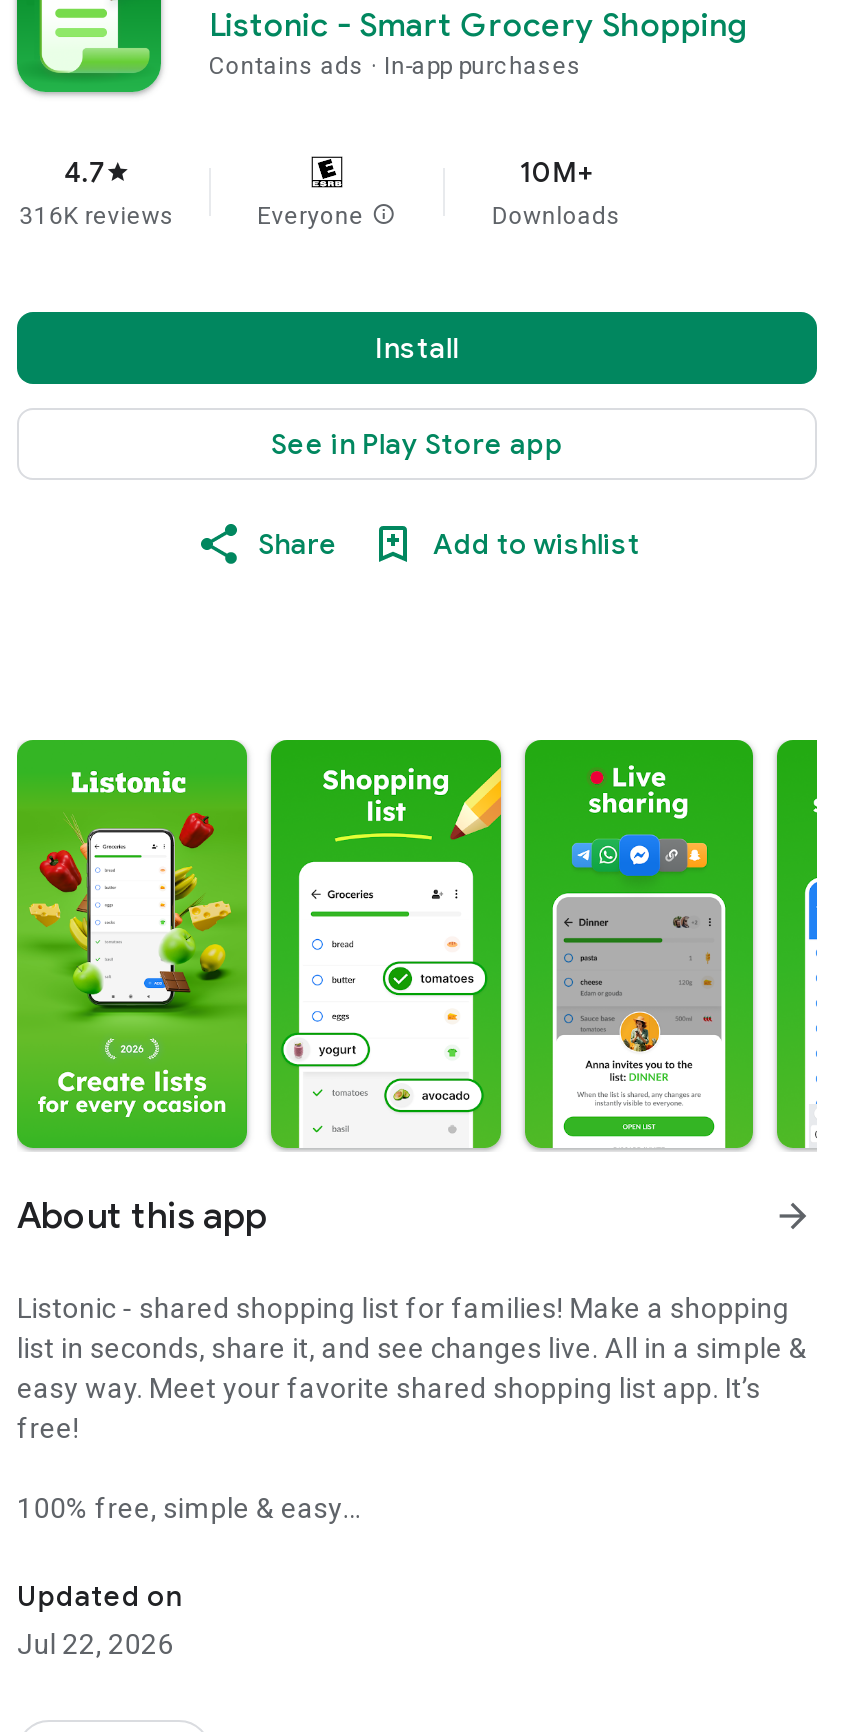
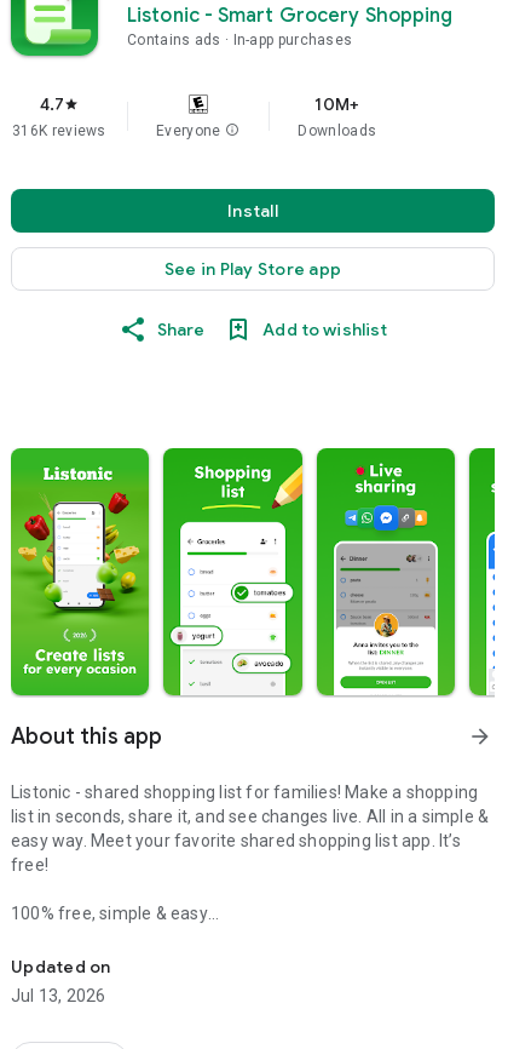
[17,1628,174,1660] Jul 22, 2026 -> [11,986,106,1005] Jul 13, 2026

